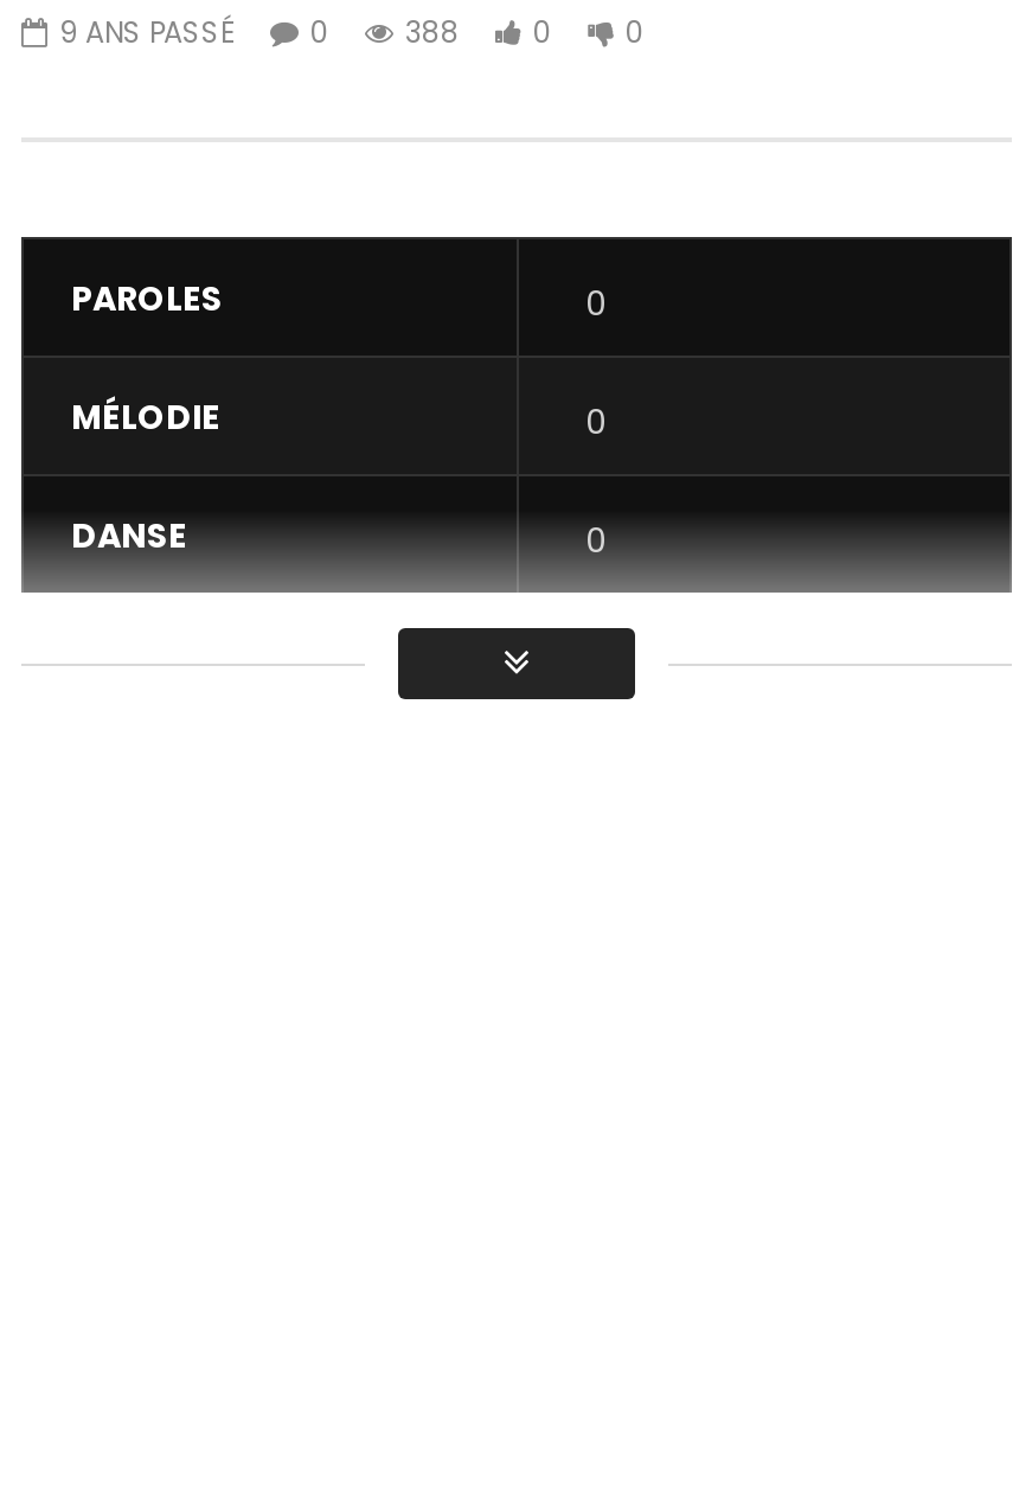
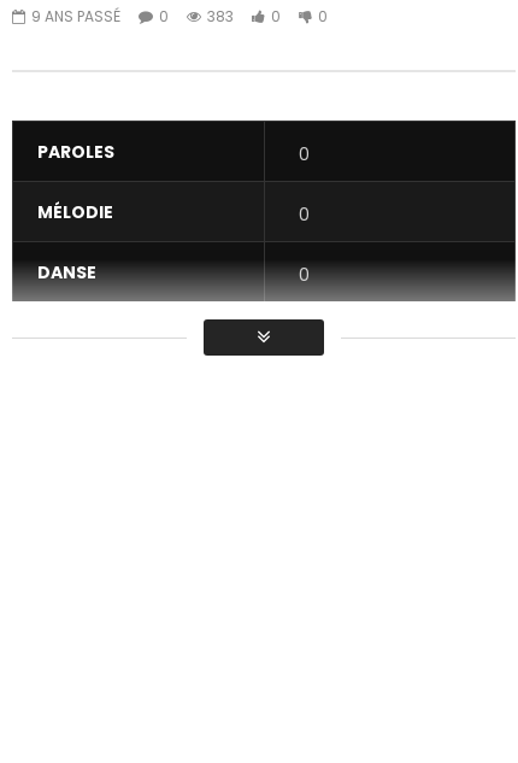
[59,12,645,52] 9 ANS PASSÉ 0 388 0 0 -> [31,6,328,27] 9 ANS PASSÉ 0 383 0 0

